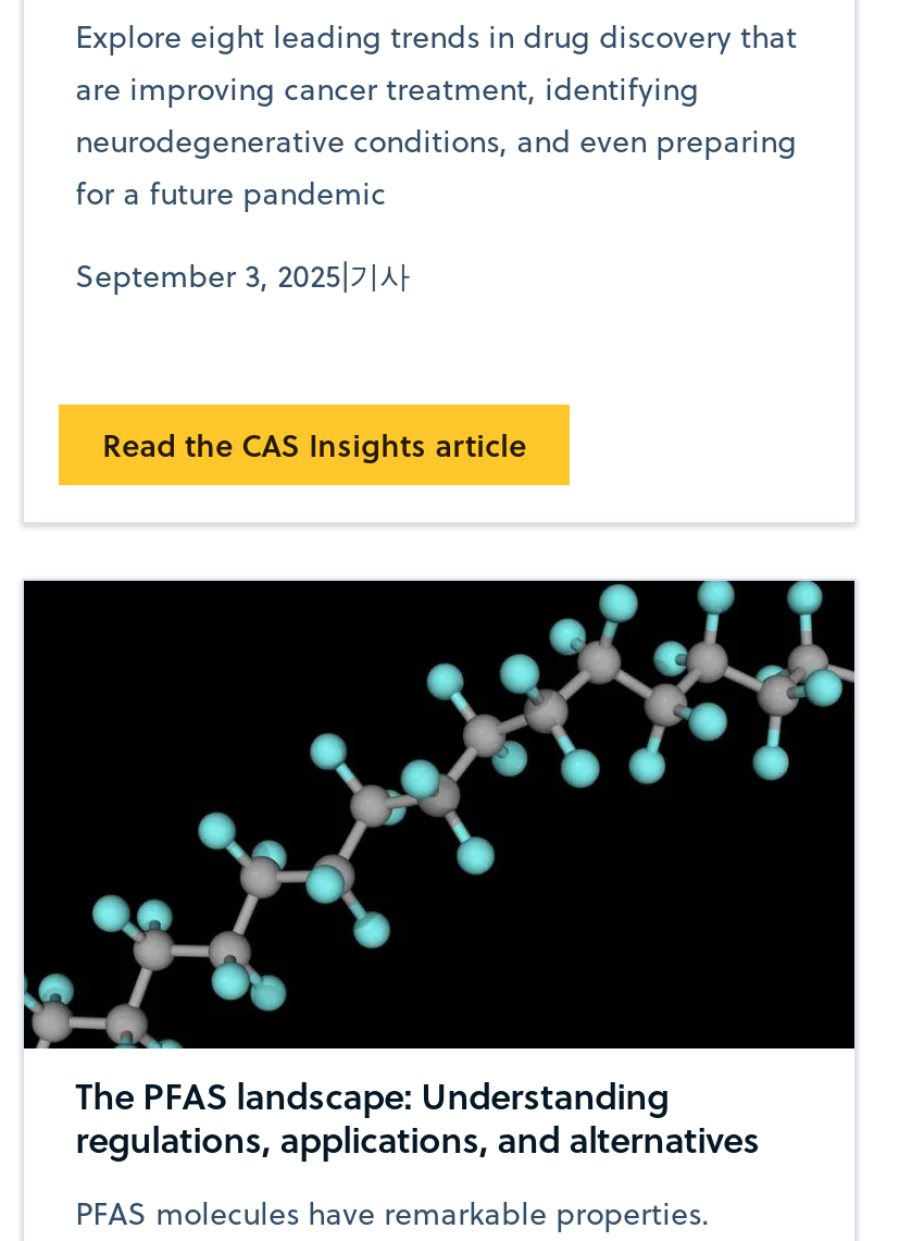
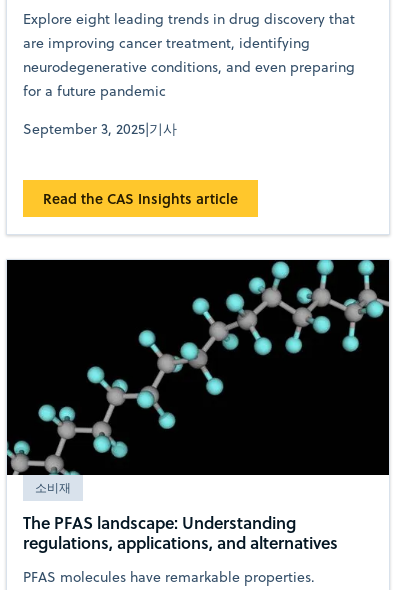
none -> [35,479,71,496] 소비재

